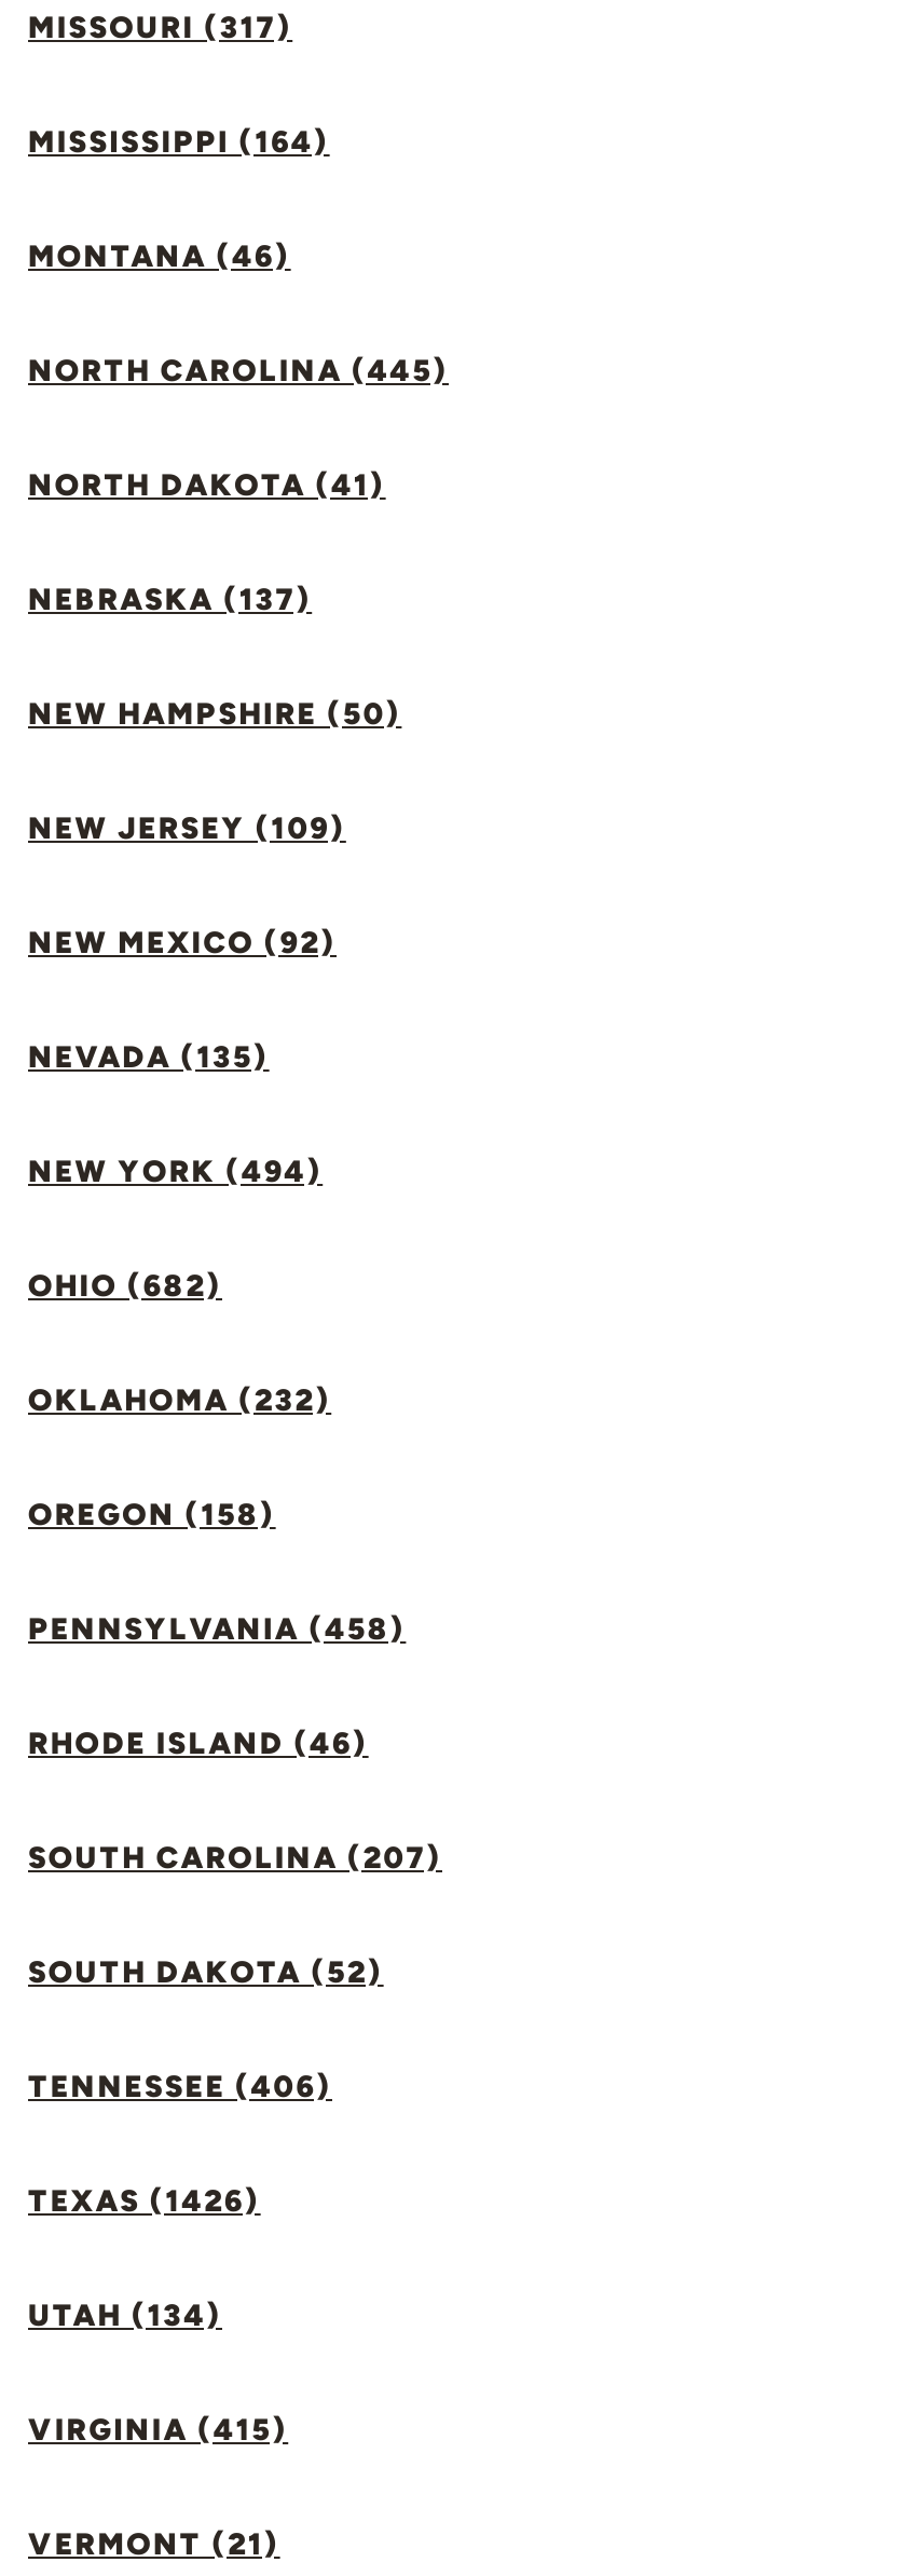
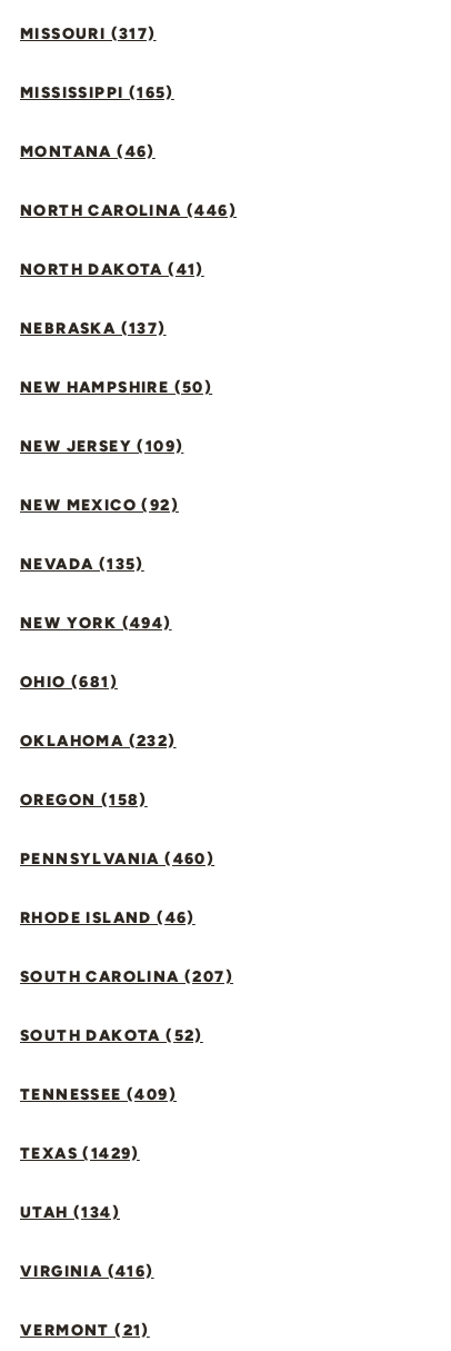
[28,124,330,161] MISSISSIPPI (164) -> [20,83,174,102] MISSISSIPPI (165)
[28,353,449,390] NORTH CAROLINA (445) -> [20,201,237,220] NORTH CAROLINA (446)
[28,1268,222,1305] OHIO (682) -> [20,673,118,692] OHIO (681)
[28,1611,406,1648] PENNSYLVANIA (458) -> [20,850,215,868] PENNSYLVANIA (460)
[28,2069,332,2105] TENNESSEE (406) -> [20,1085,177,1104] TENNESSEE (409)
[28,2183,261,2220] TEXAS (1426) -> [20,1144,140,1163] TEXAS (1429)
[28,2412,288,2449] VIRGINIA (415) -> [20,1262,154,1281] VIRGINIA (416)

